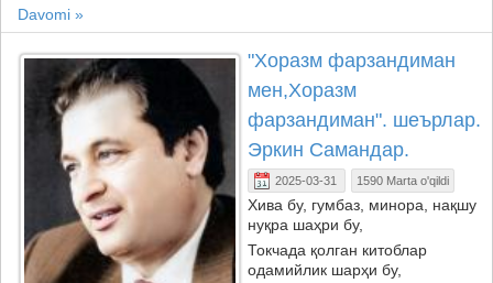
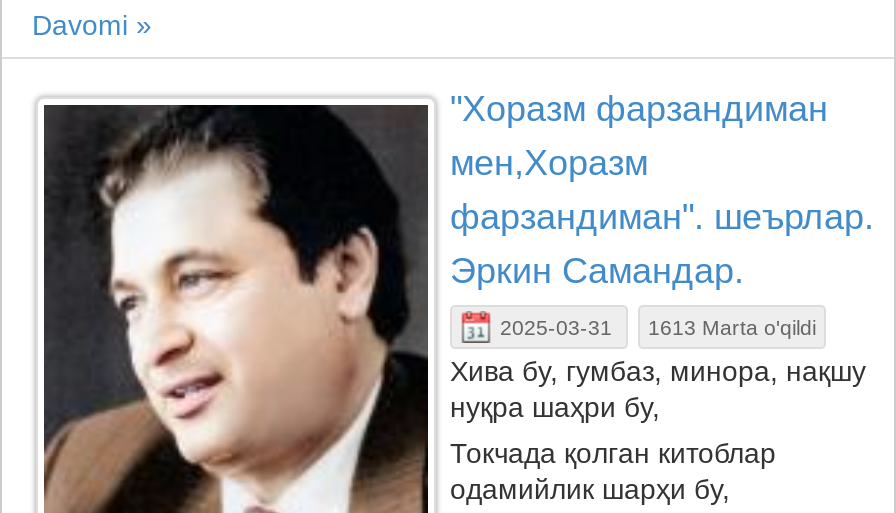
[275,174,449,187] 2025-03-31 1590 Marta o'qildi -> [500,315,816,339] 2025-03-31 1613 Marta o'qildi

